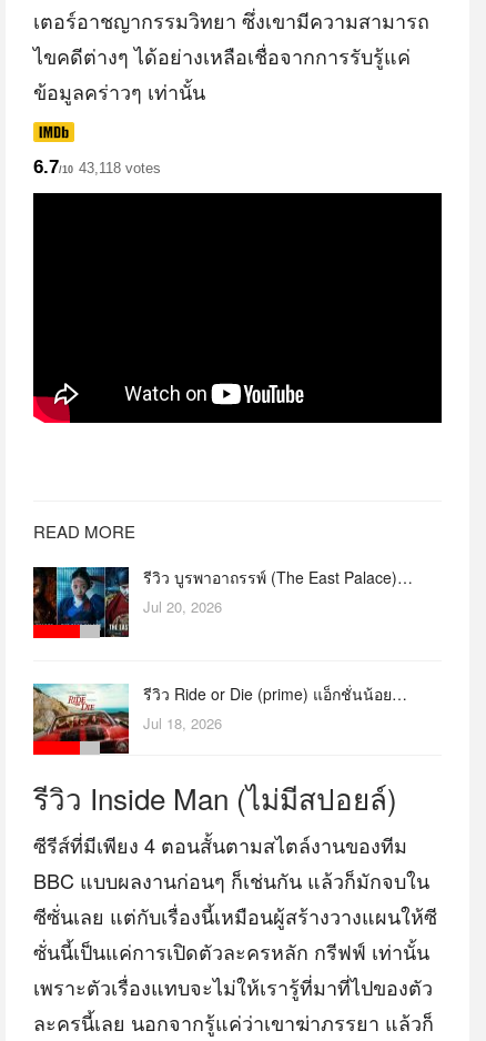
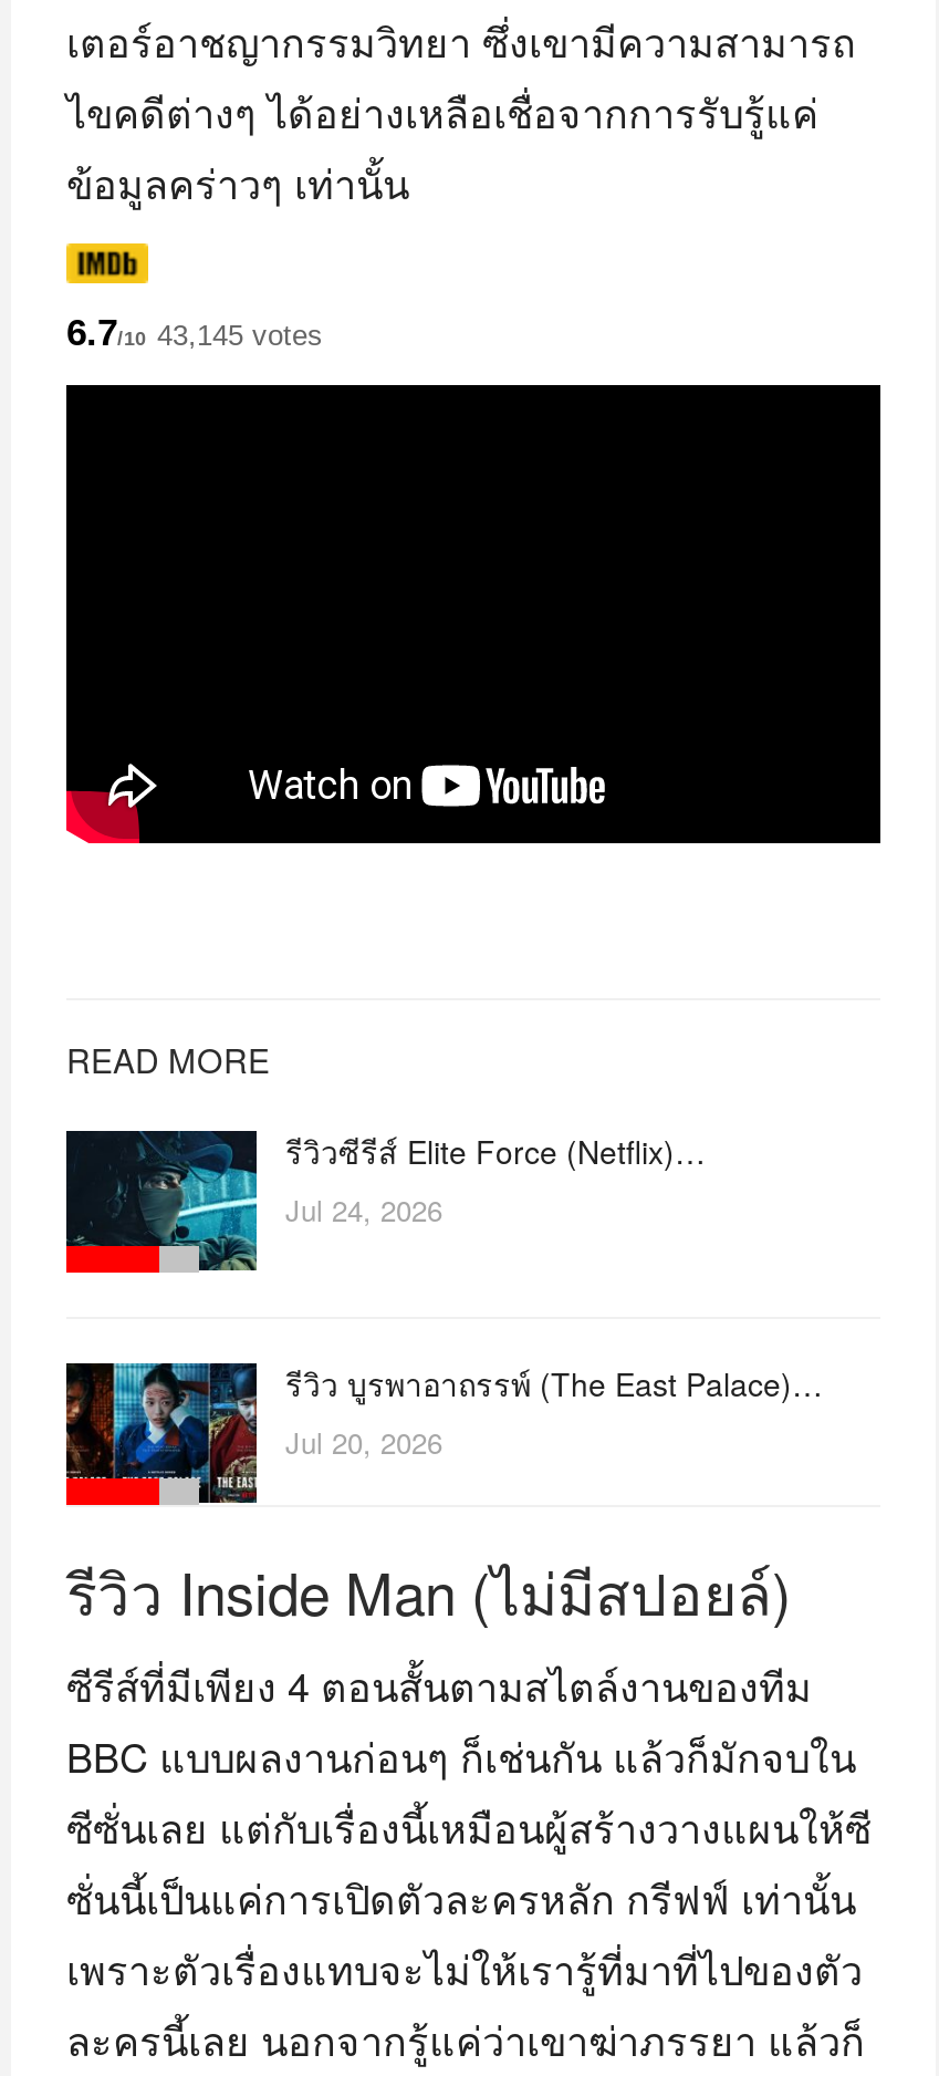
[33,156,161,177] 6.7/10 43,118 votes -> [66,311,323,353] 6.7/10 43,145 votes
none -> [64,1128,706,1273] [image] | รีวิวซีรีส์ Elite Force (Netflix)… | Jul 24, 2026
moved [31,565,413,639] -> [62,1359,823,1507]: [image] | รีวิว บูรพาอาถรรพ์ (The East Palace)… | Jul 20, 2026
[32,682,407,755] [image] | รีวิว Ride or Die (prime) แอ็กชั่นน้อย… | Jul 18, 2026 -> none

